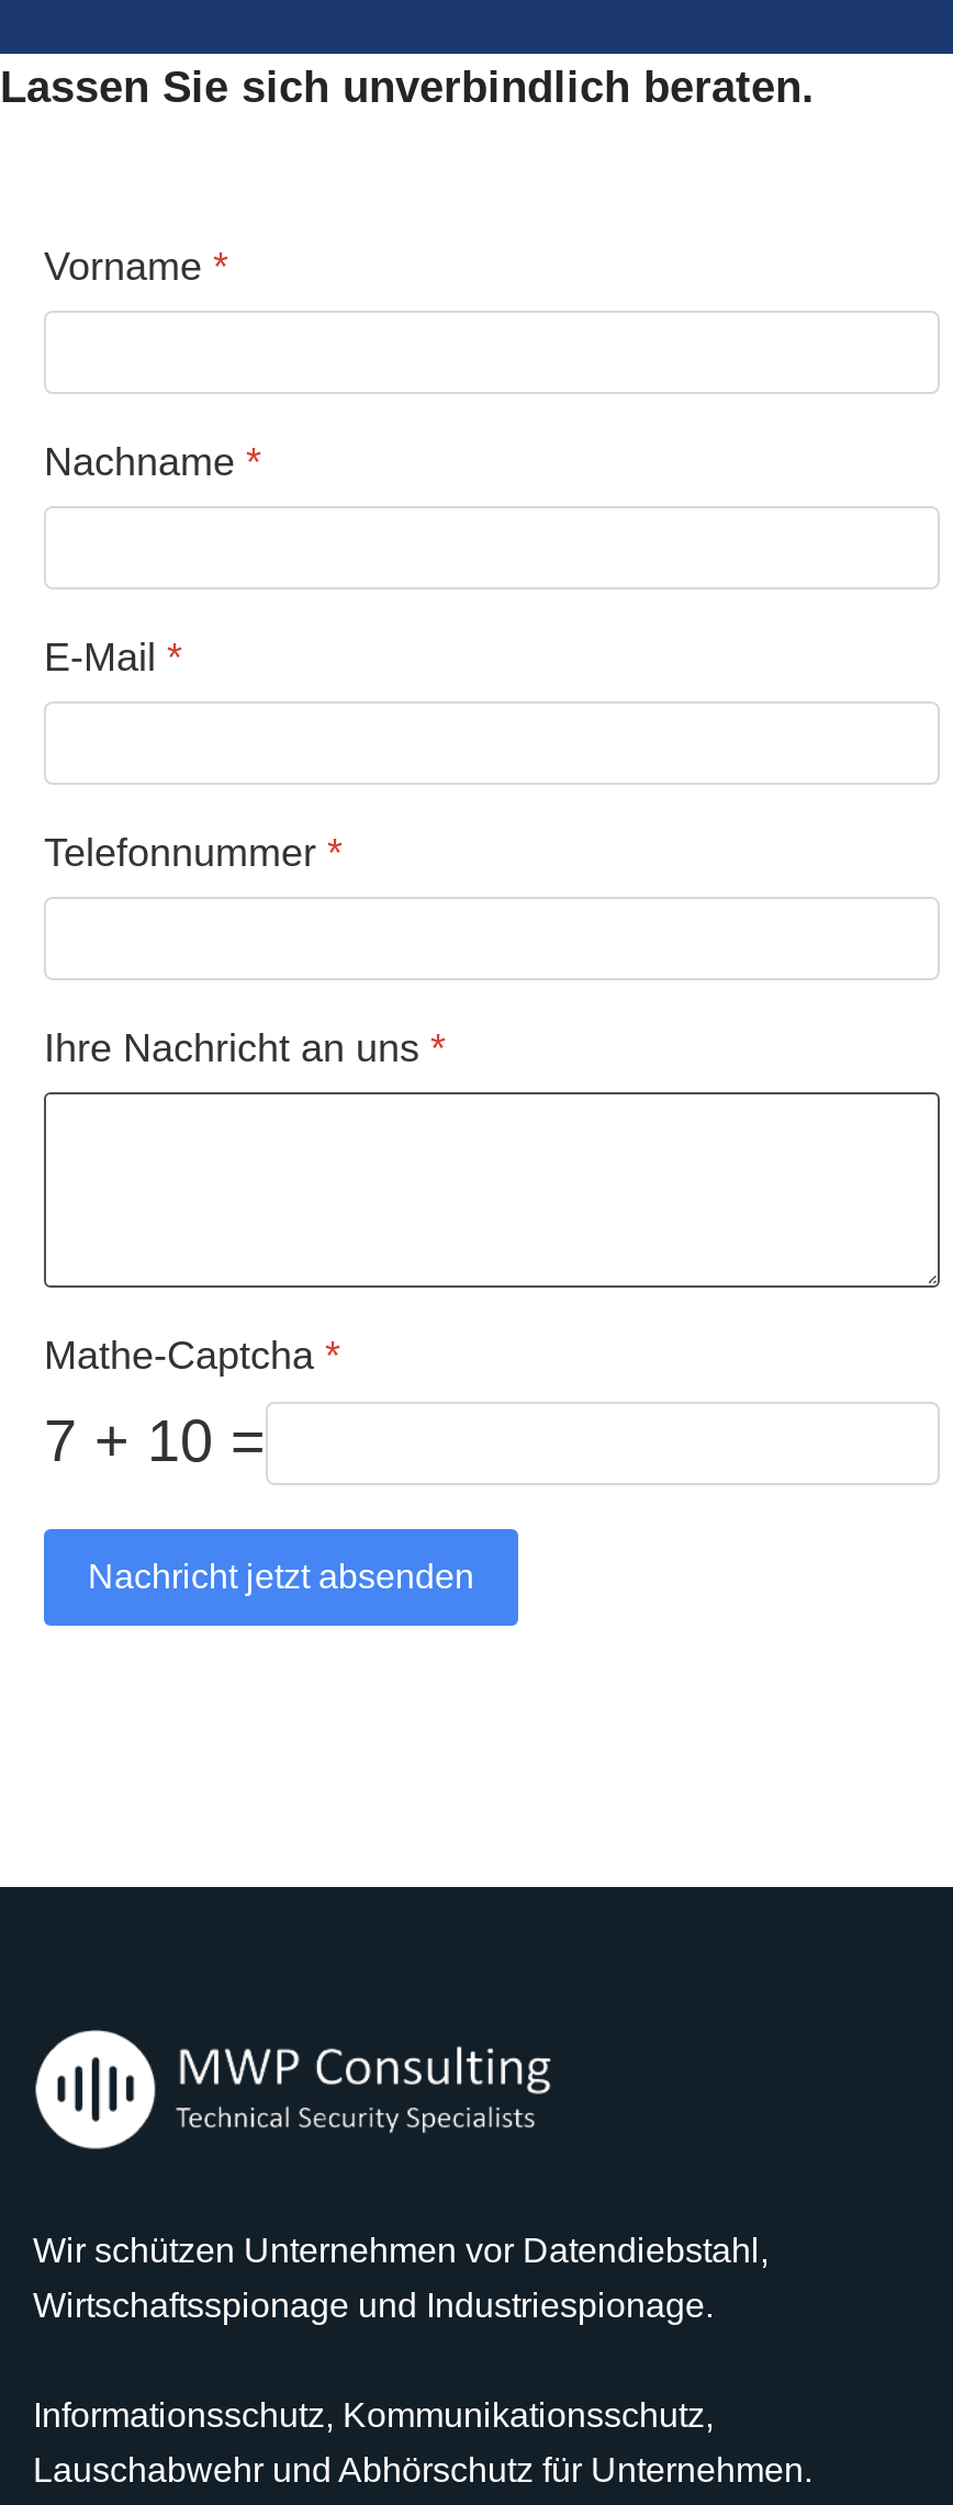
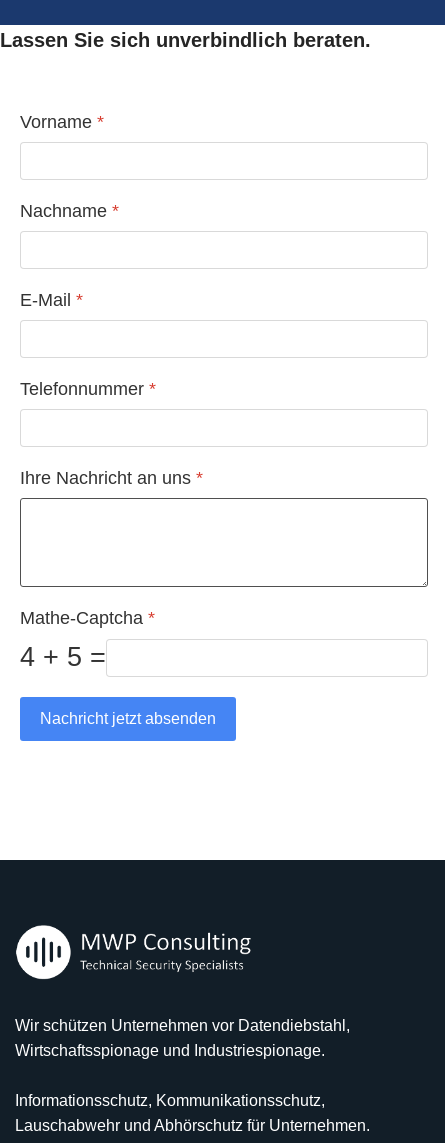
[44,1409,266,1474] 7 + 10 = -> [20,642,106,672] 4 + 5 =

